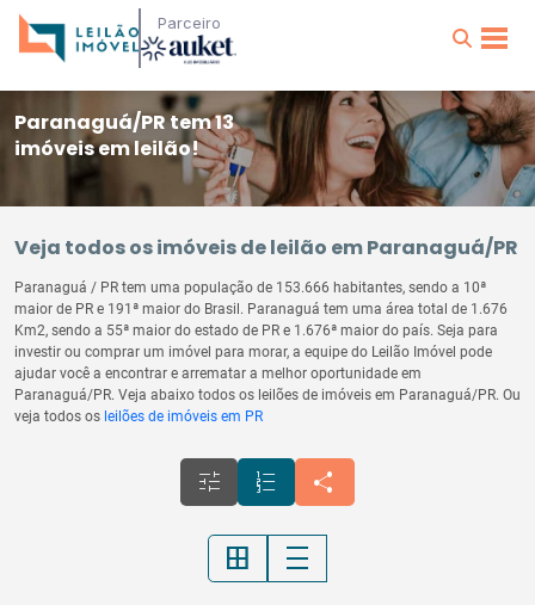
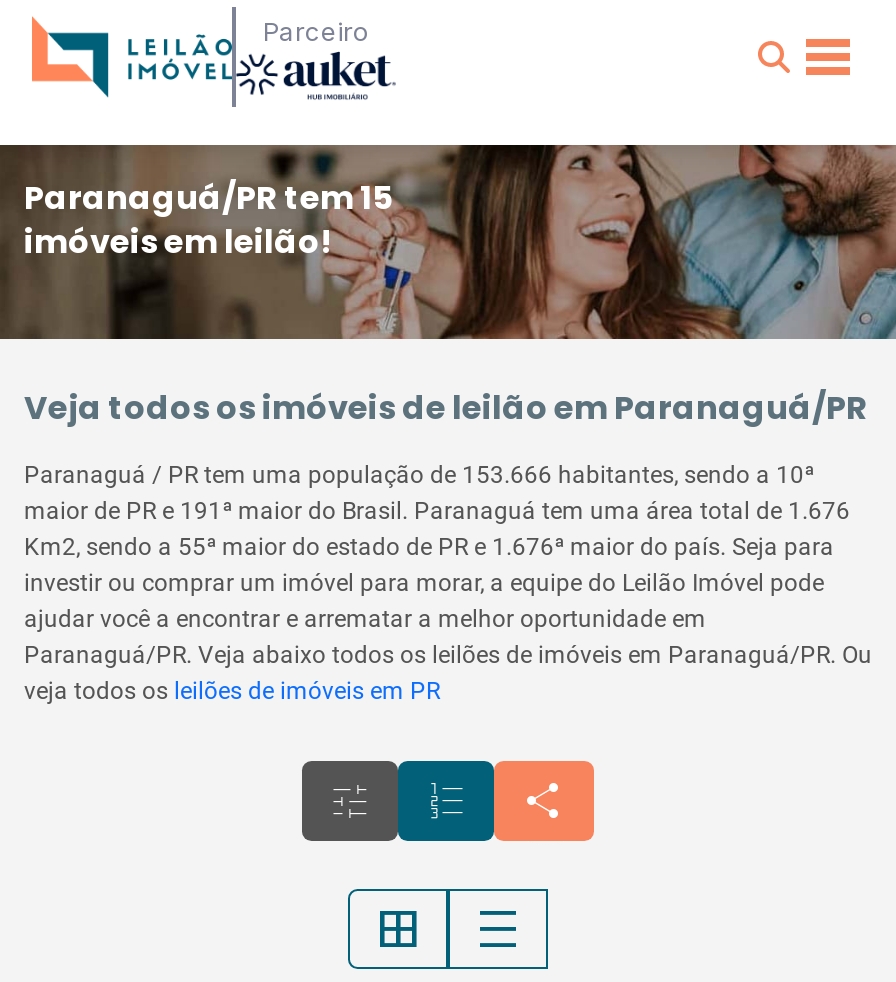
[14,109,234,136] Paranaguá/PR tem 13 -> [24,175,392,221] Paranaguá/PR tem 15

